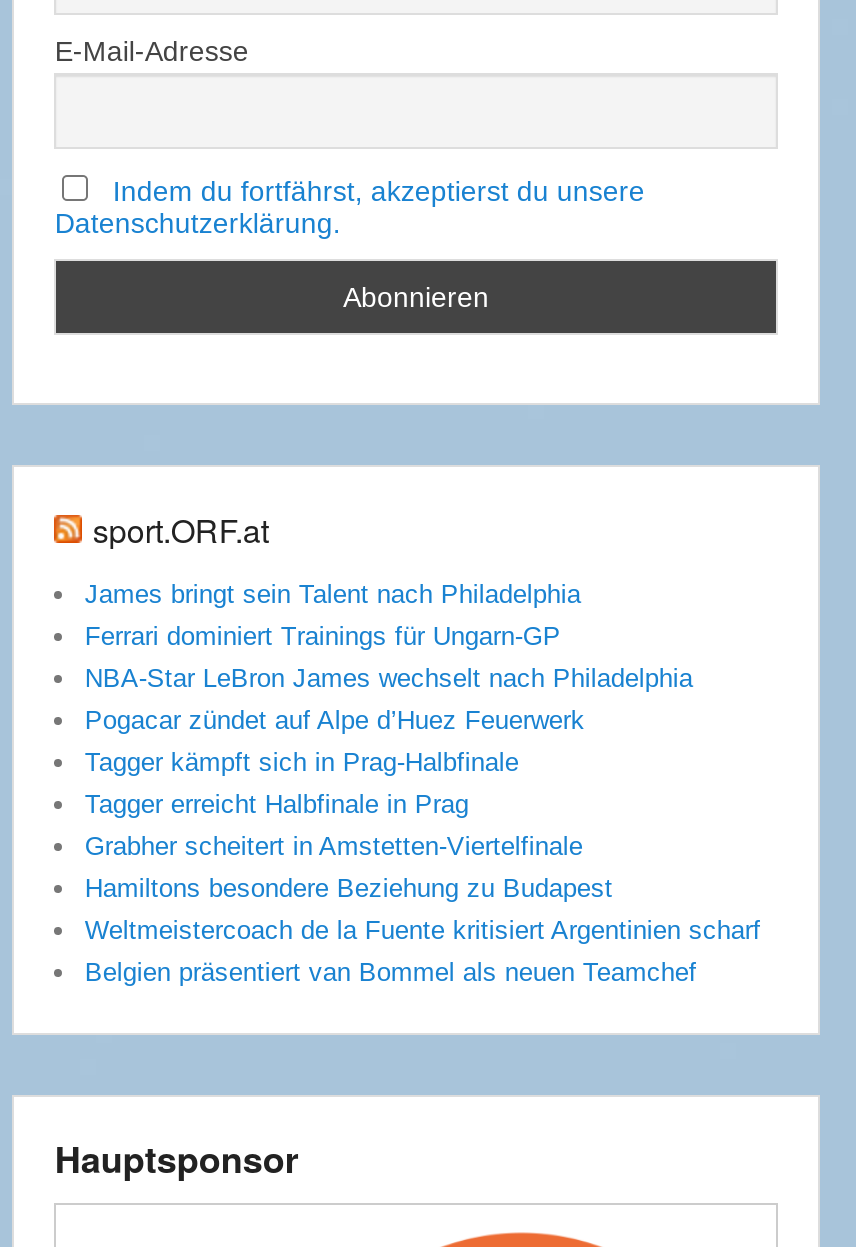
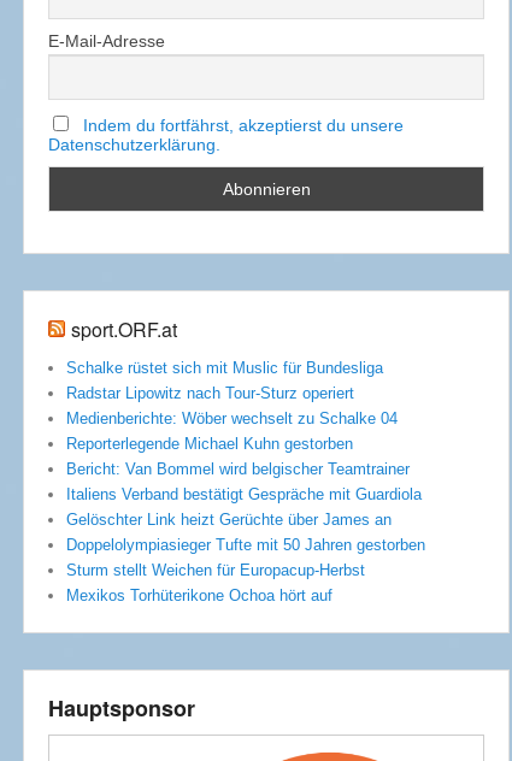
[85,579,761,987] James bringt sein Talent nach Philadelphia | Ferrari dominiert Trainings für Ungarn-GP | NBA-Star LeBron James wechselt nach Philadelphia | Pogacar zündet auf Alpe d’Huez Feuerwerk | Tagger kämpft sich in Prag-Halbfinale | Tagger erreicht Halbfinale in Prag | Grabher scheitert in Amstetten-Viertelfinale | Hamiltons besondere Beziehung zu Budapest | Weltmeistercoach de la Fuente kritisiert Argentinien scharf | Belgien präsentiert van Bommel als neuen Teamchef -> [67,359,426,605] Schalke rüstet sich mit Muslic für Bundesliga | Radstar Lipowitz nach Tour-Sturz operiert | Medienberichte: Wöber wechselt zu Schalke 04 | Reporterlegende Michael Kuhn gestorben | Bericht: Van Bommel wird belgischer Teamtrainer | Italiens Verband bestätigt Gespräche mit Guardiola | Gelöschter Link heizt Gerüchte über James an | Doppelolympiasieger Tufte mit 50 Jahren gestorben | Sturm stellt Weichen für Europacup-Herbst | Mexikos Torhüterikone Ochoa hört auf

